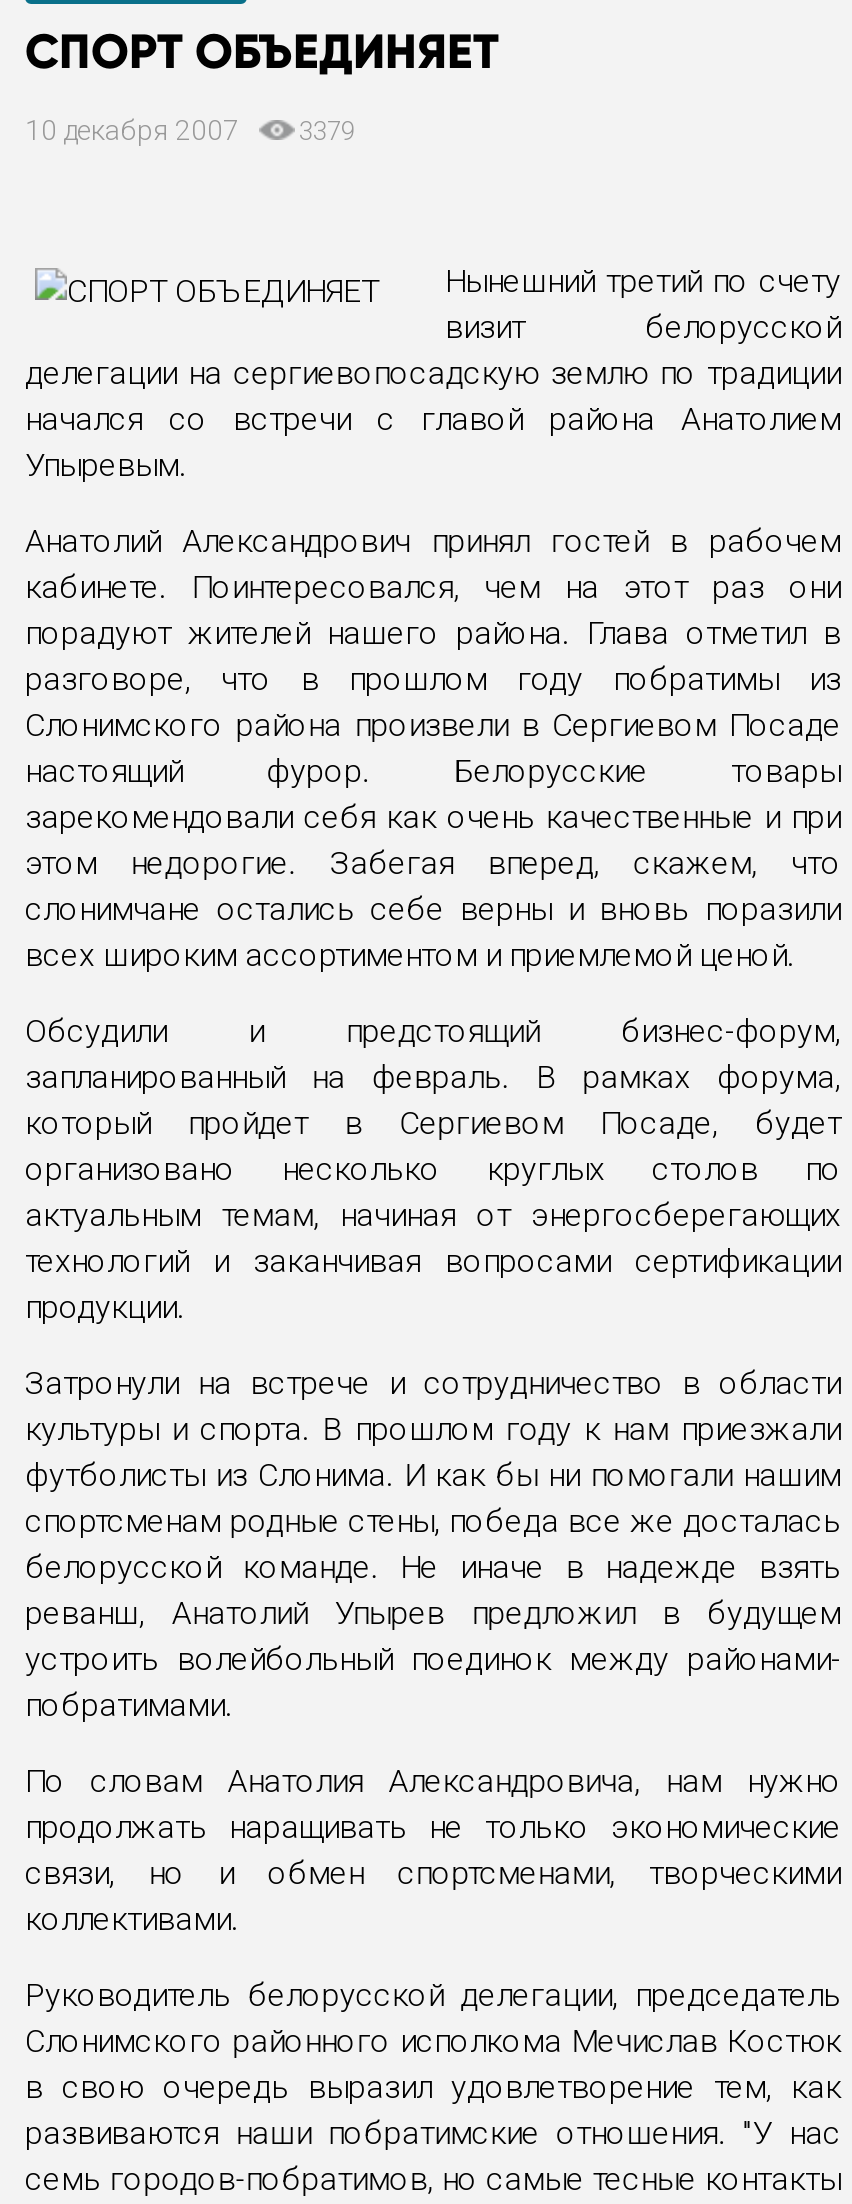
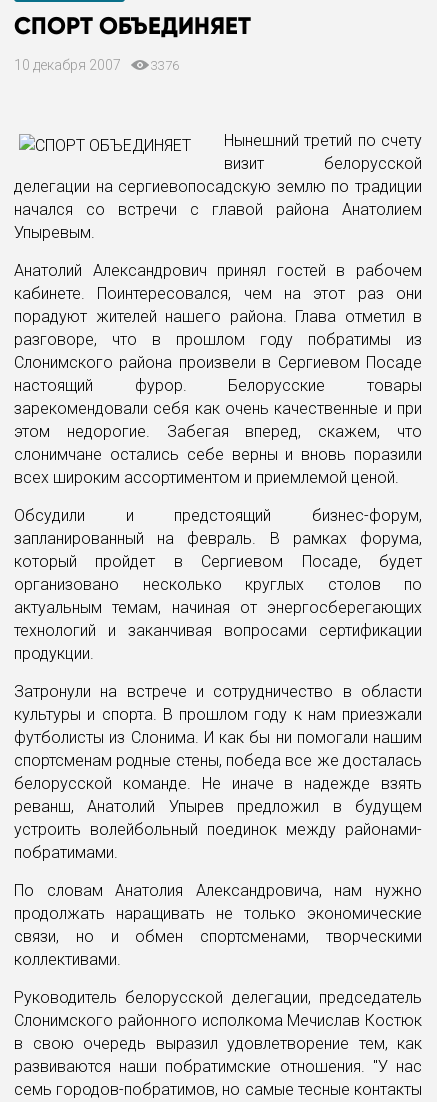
[25,114,355,146] 10 декабря 2007 3379 -> [14,57,179,73] 10 декабря 2007 3376

